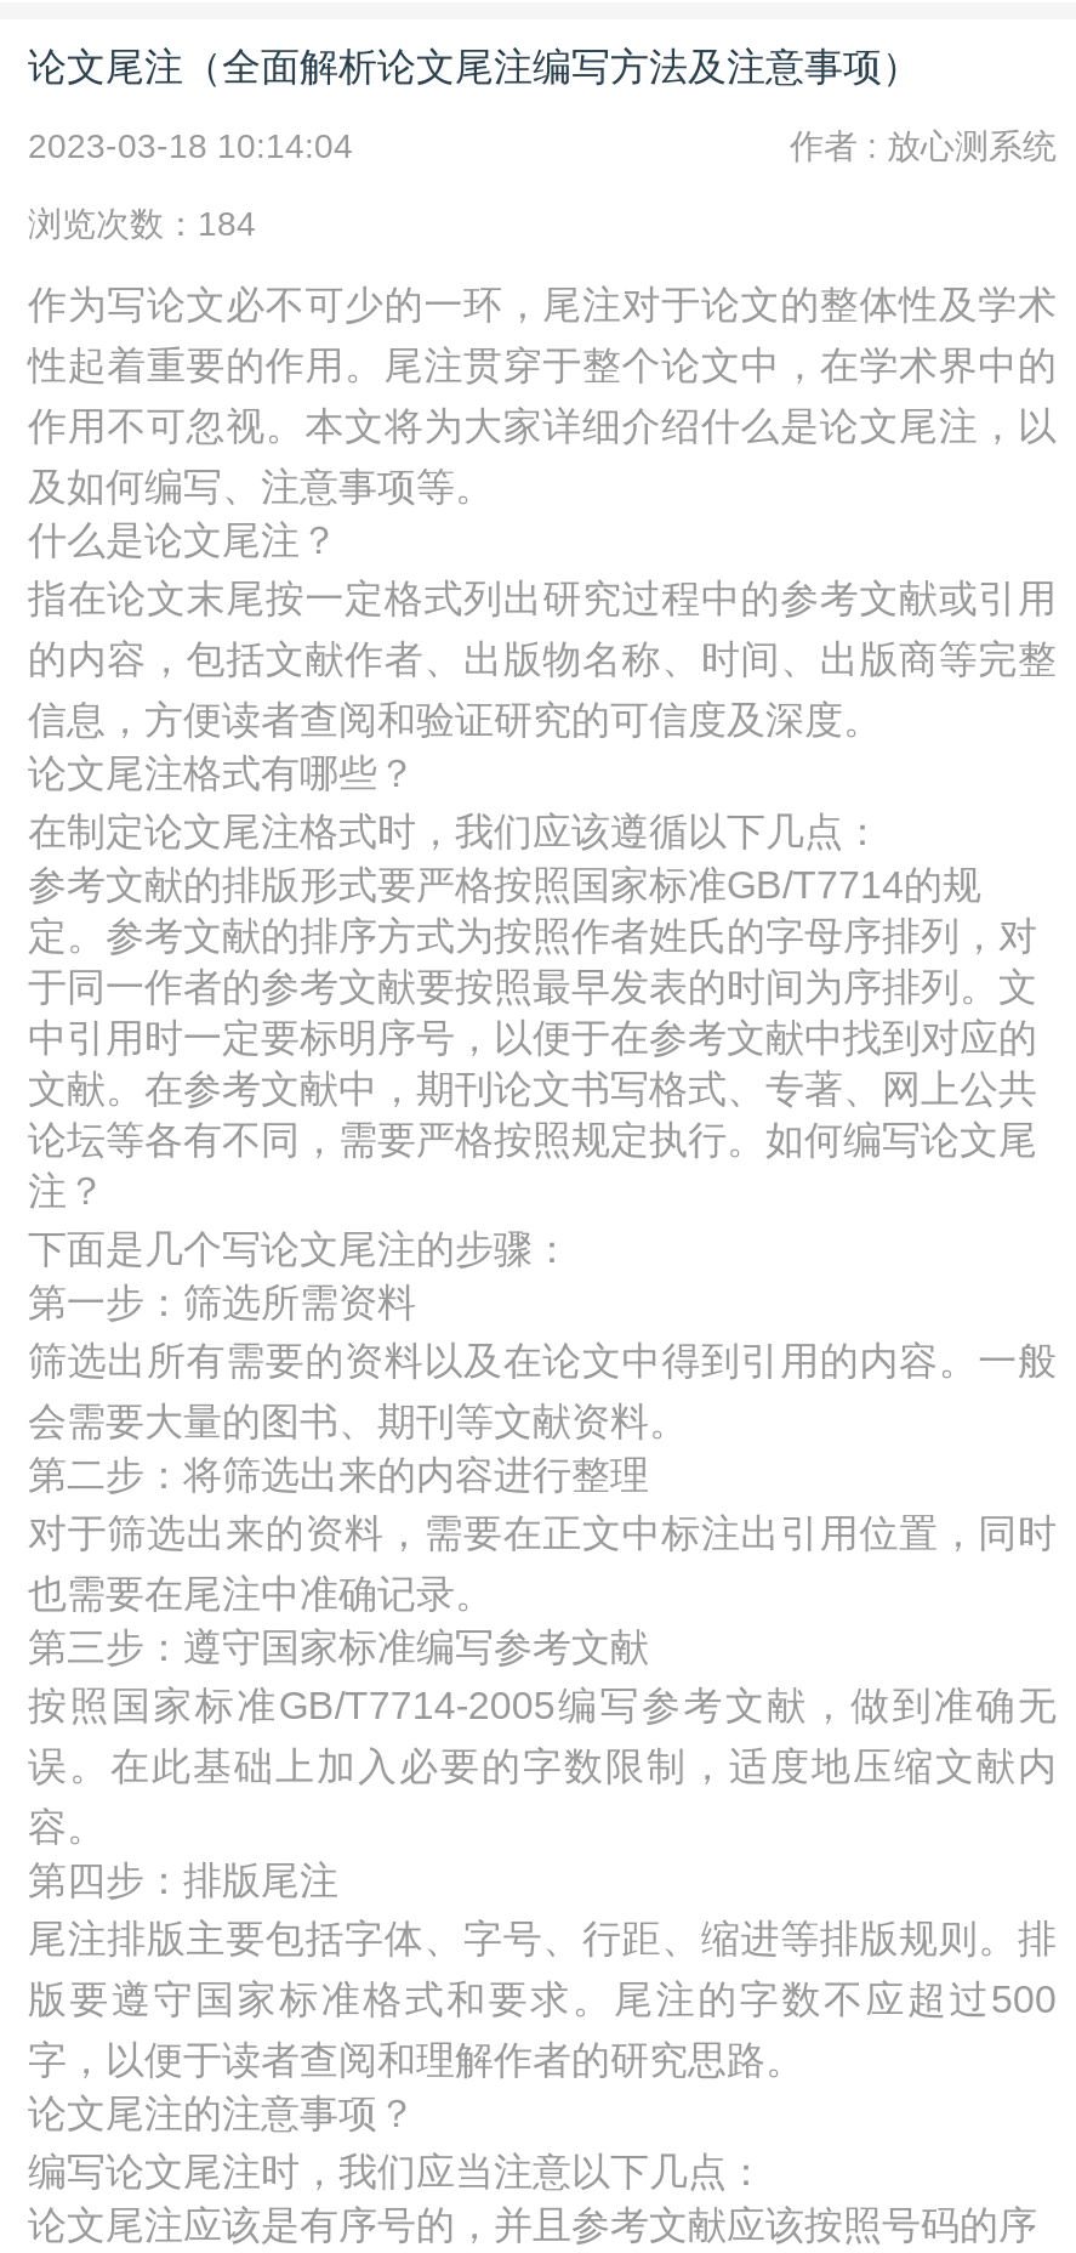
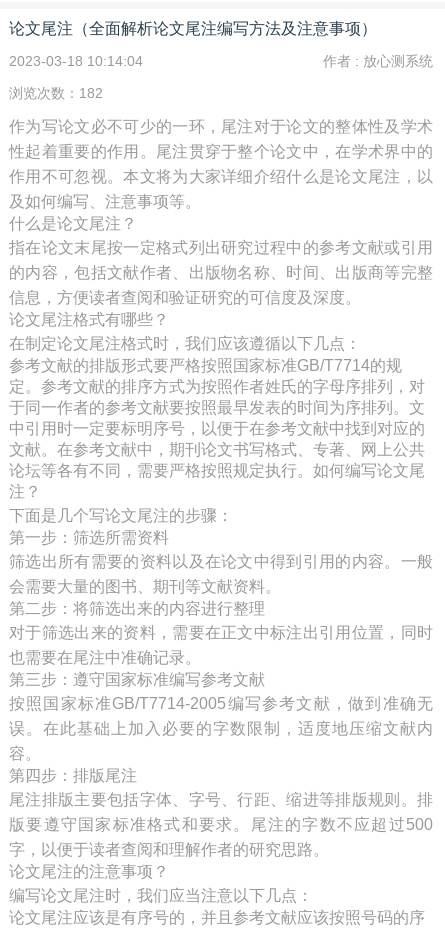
[28,204,256,243] 浏览次数：184 -> [9,85,103,101] 浏览次数：182

